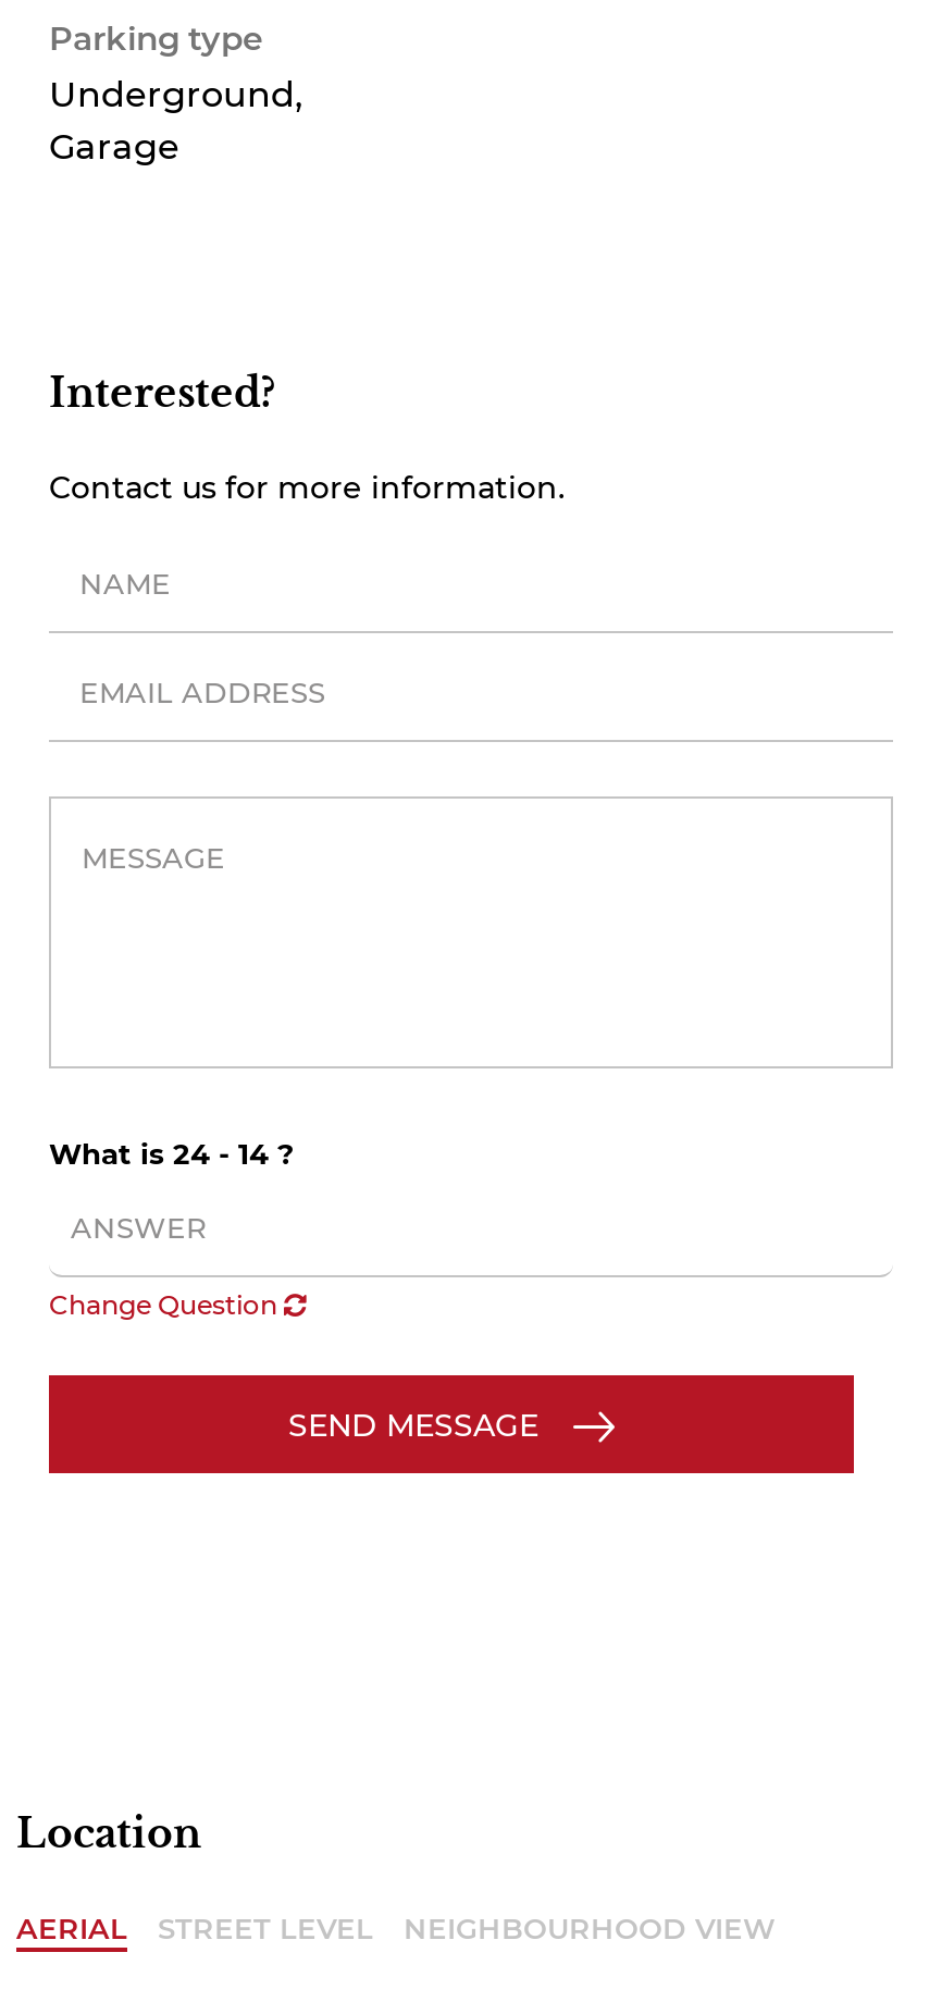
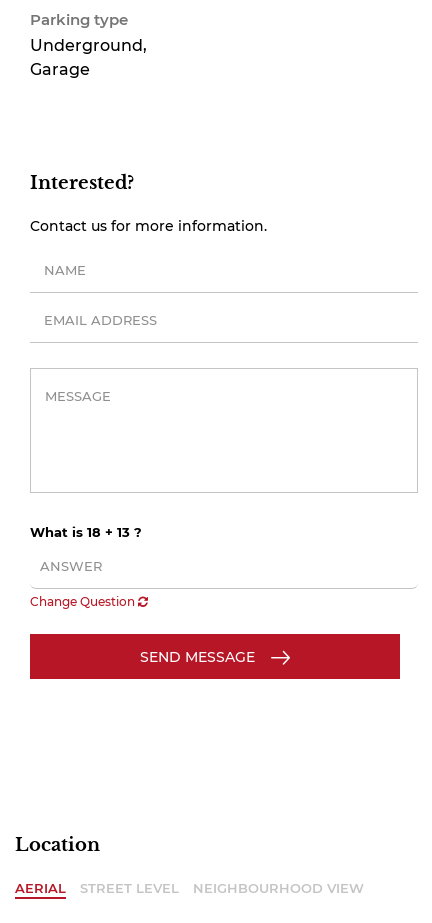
[49,1136,295,1171] What is 24 - 14 ? -> [30,524,142,540] What is 18 + 13 ?

